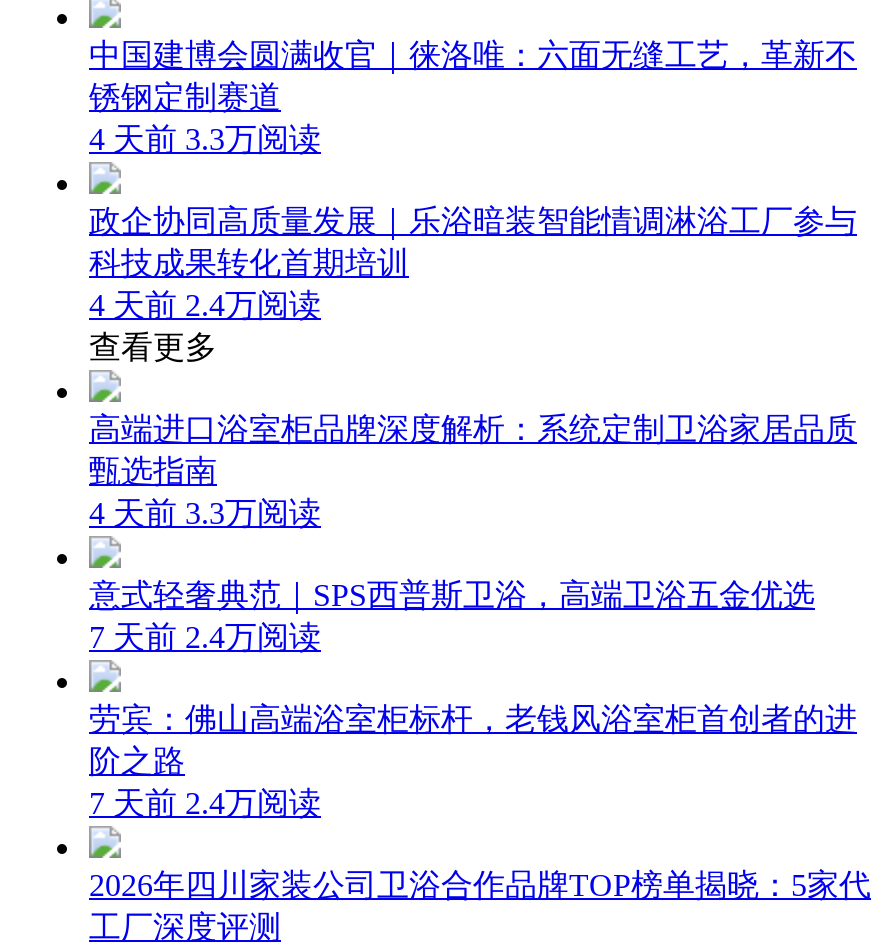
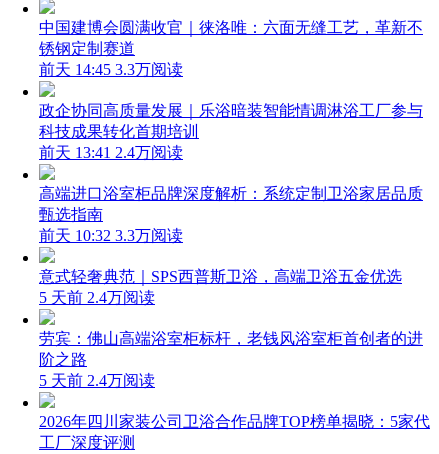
[89,122,321,156] 4 天前3.3万阅读 -> [39,61,183,78] 前天 14:45 3.3万阅读
[89,288,321,364] 4 天前2.4万阅读 | 查看更多 -> [39,144,183,161] 前天 13:41 2.4万阅读
[89,496,321,530] 4 天前3.3万阅读 -> [39,227,183,244] 前天 10:32 3.3万阅读
[89,620,321,654] 7 天前2.4万阅读 -> [39,289,155,306] 5 天前2.4万阅读
[89,786,321,820] 7 天前2.4万阅读 -> [39,372,155,389] 5 天前2.4万阅读

